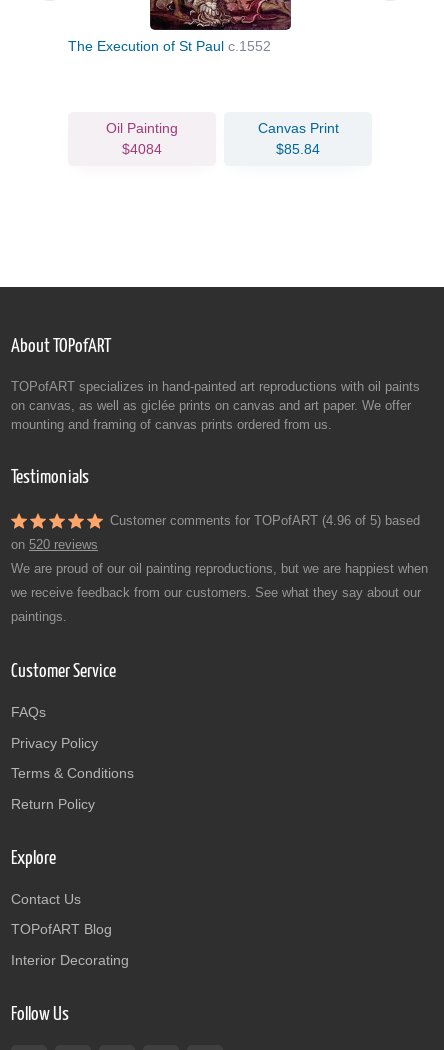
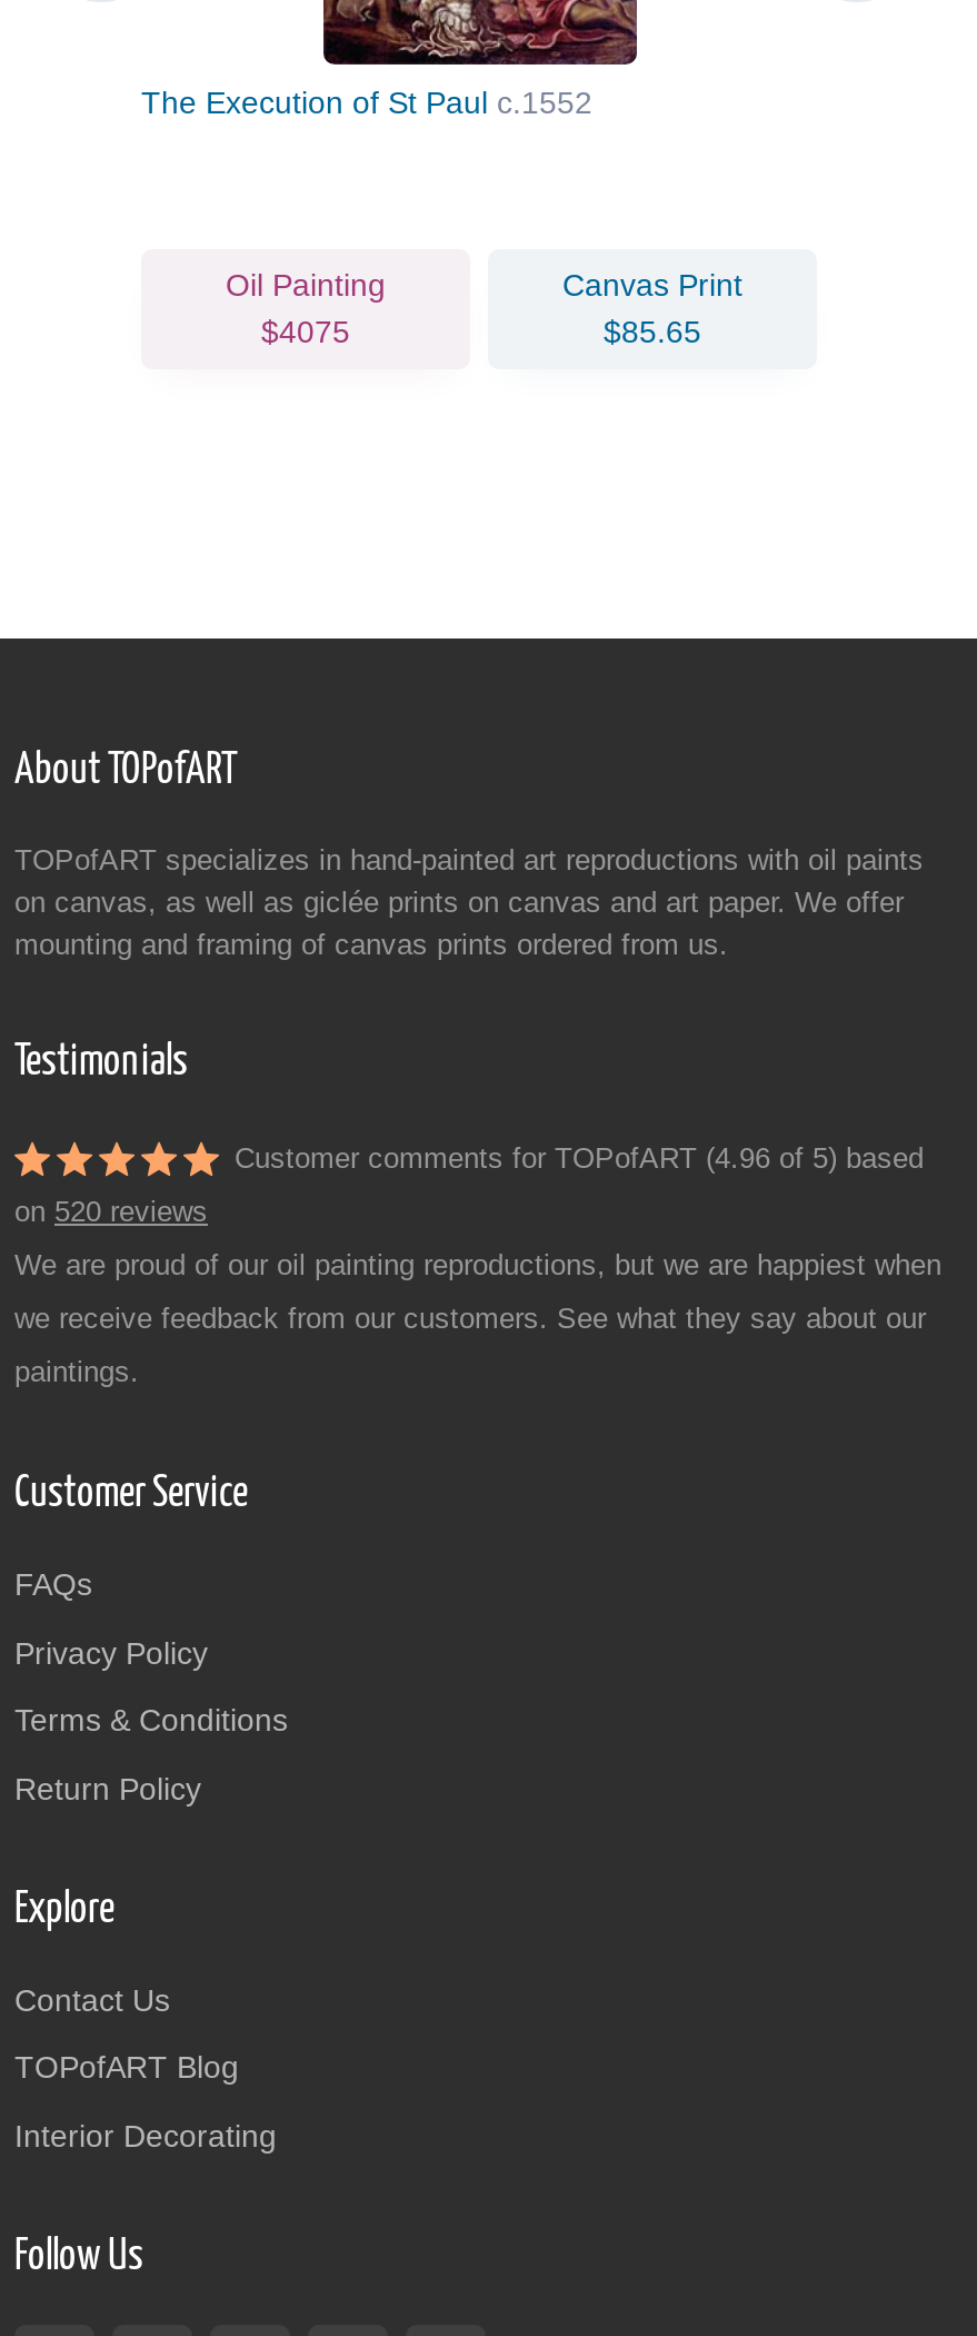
[122,141,162,157] $4084 -> [261,313,350,348] $4075
[276,141,320,157] $85.84 -> [604,313,701,348] $85.65

